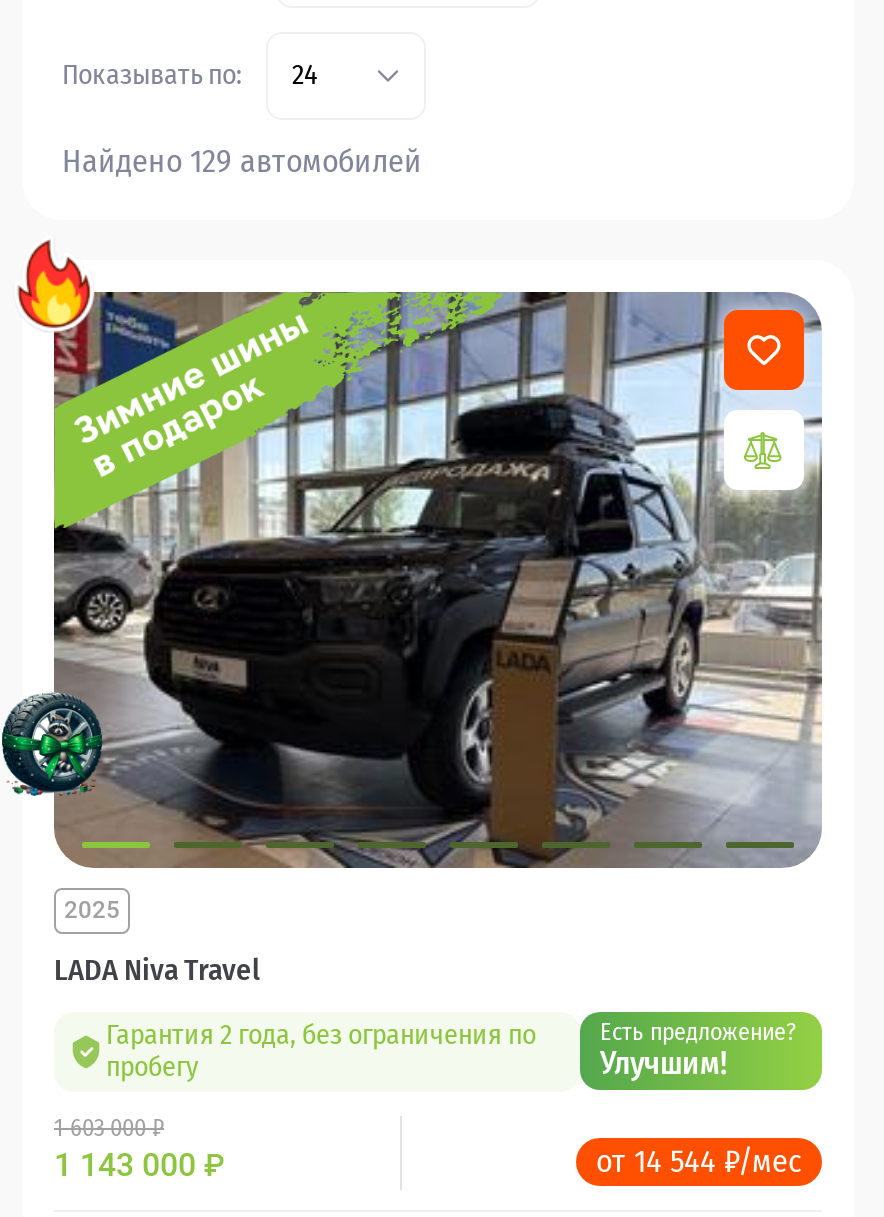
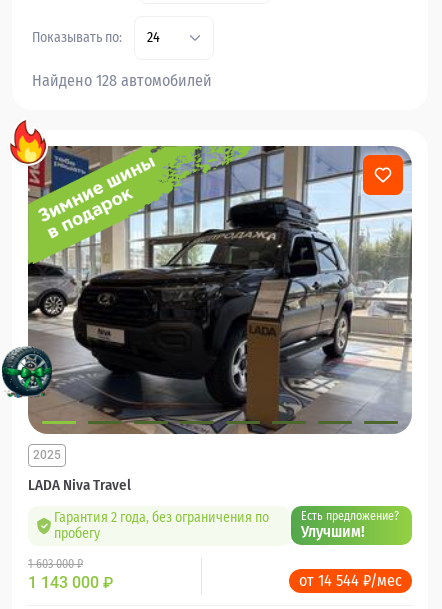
[62,142,422,180] Найдено 129 автомобилей -> [32,71,212,90] Найдено 128 автомобилей
[722,410,806,496] [image] -> [361,206,405,248] [image]

